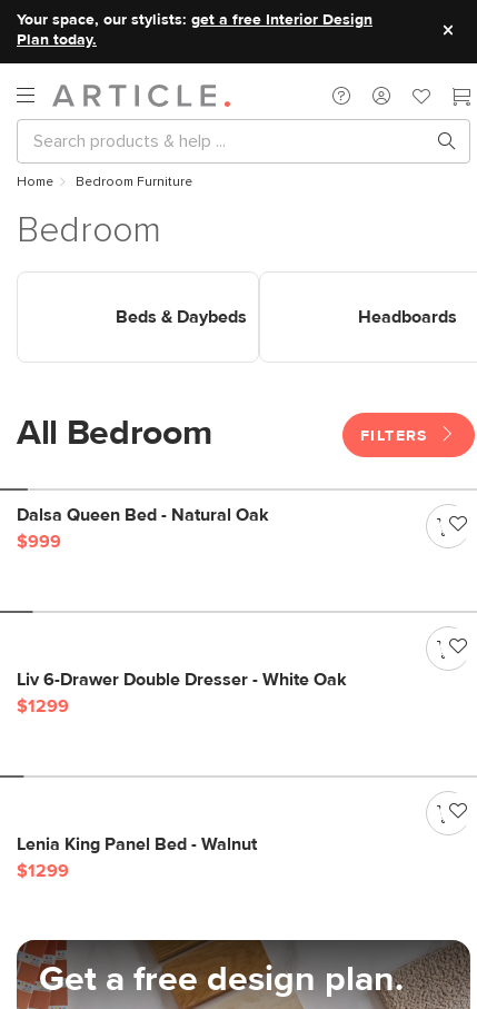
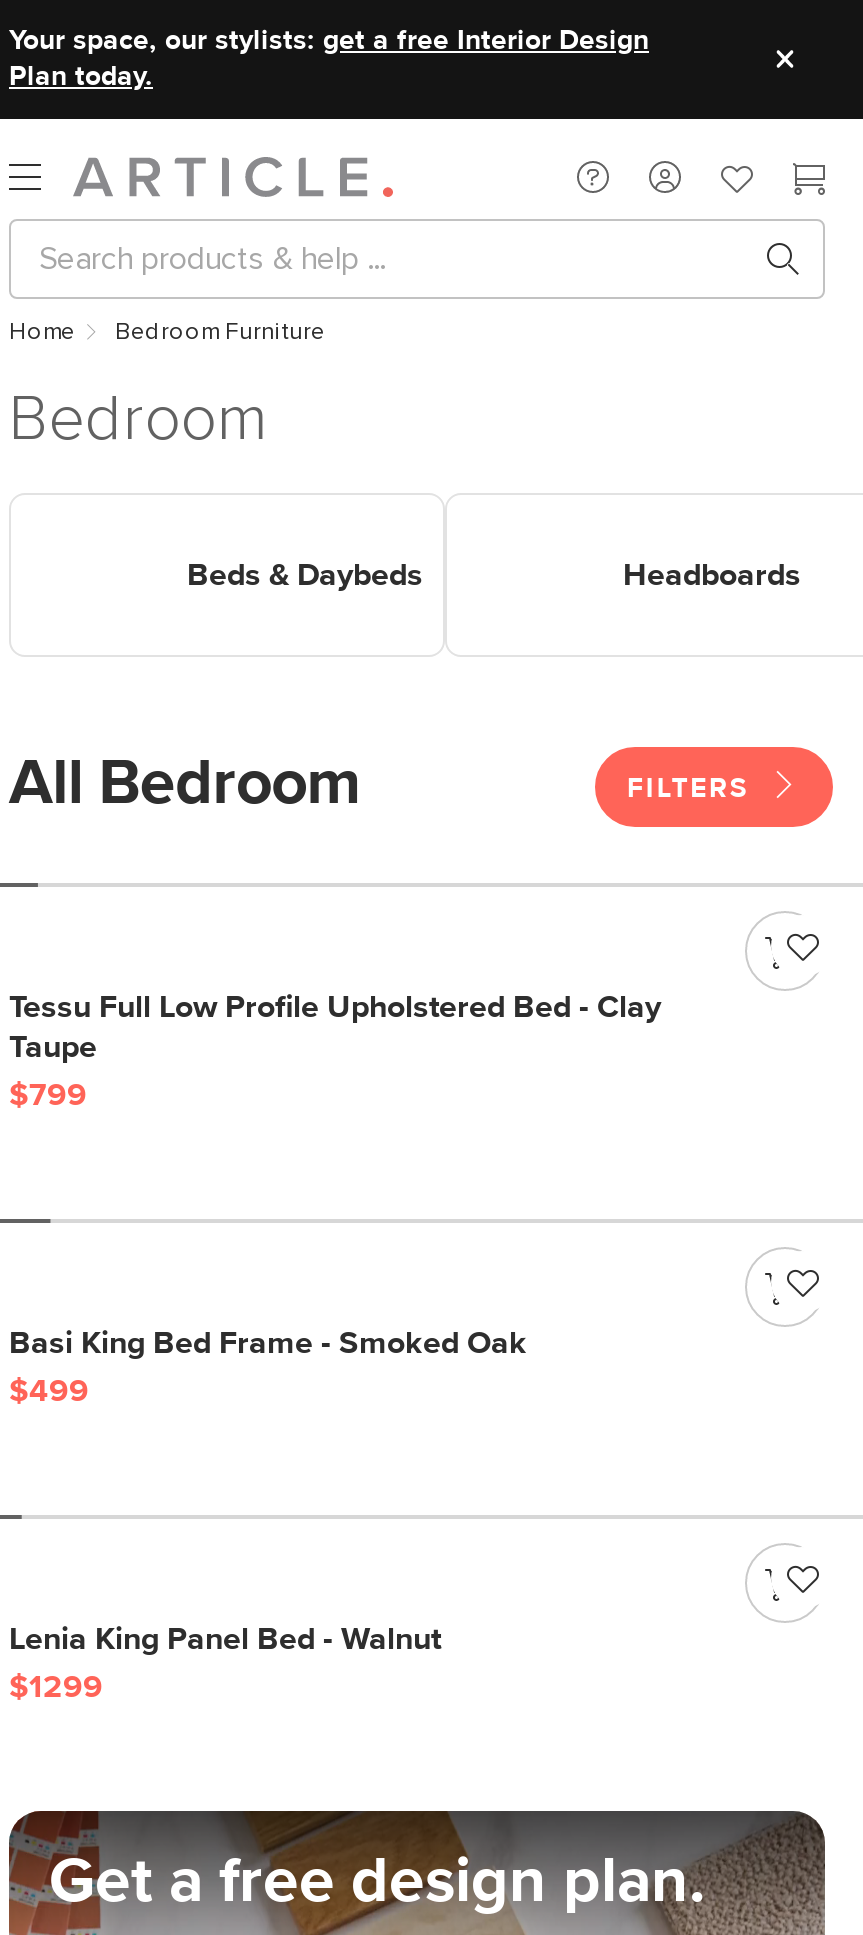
[17,506,269,524] Dalsa Queen Bed - Natural Oak -> [9,991,661,1063] Tessu Full Low Profile Upholstered Bed - Clay | Taupe
[17,533,61,551] $999 -> [9,1079,87,1111] $799
[17,671,347,689] Liv 6-Drawer Double Dresser - White Oak -> [9,1327,527,1359] Basi King Bed Frame - Smoked Oak
[17,698,69,715] $1299 -> [9,1375,89,1407] $499

